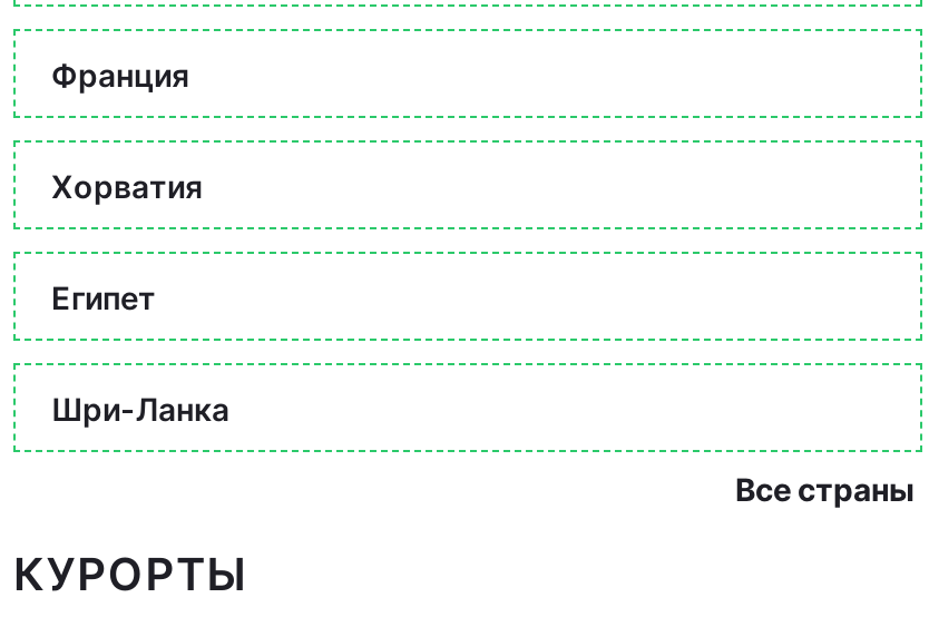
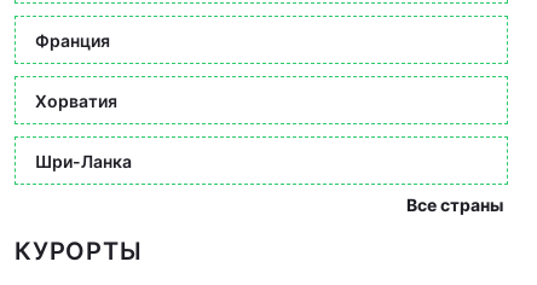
[51,277,156,315] Египет -> none

